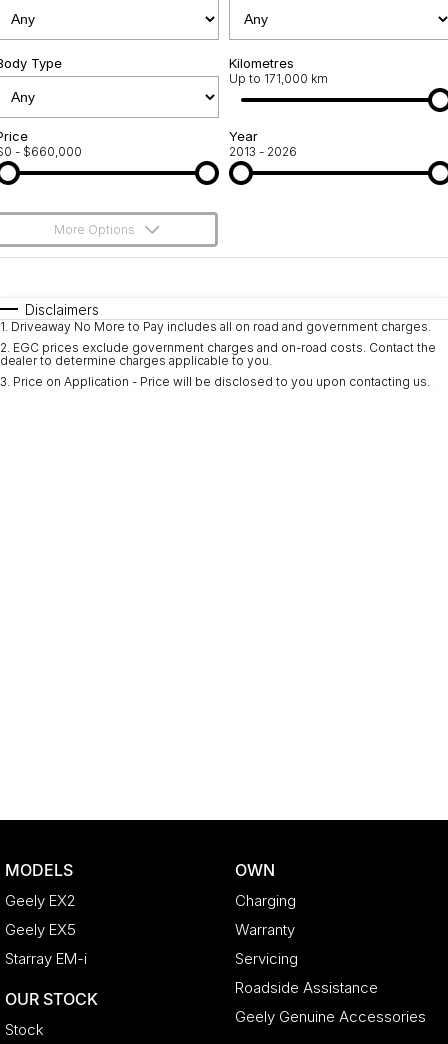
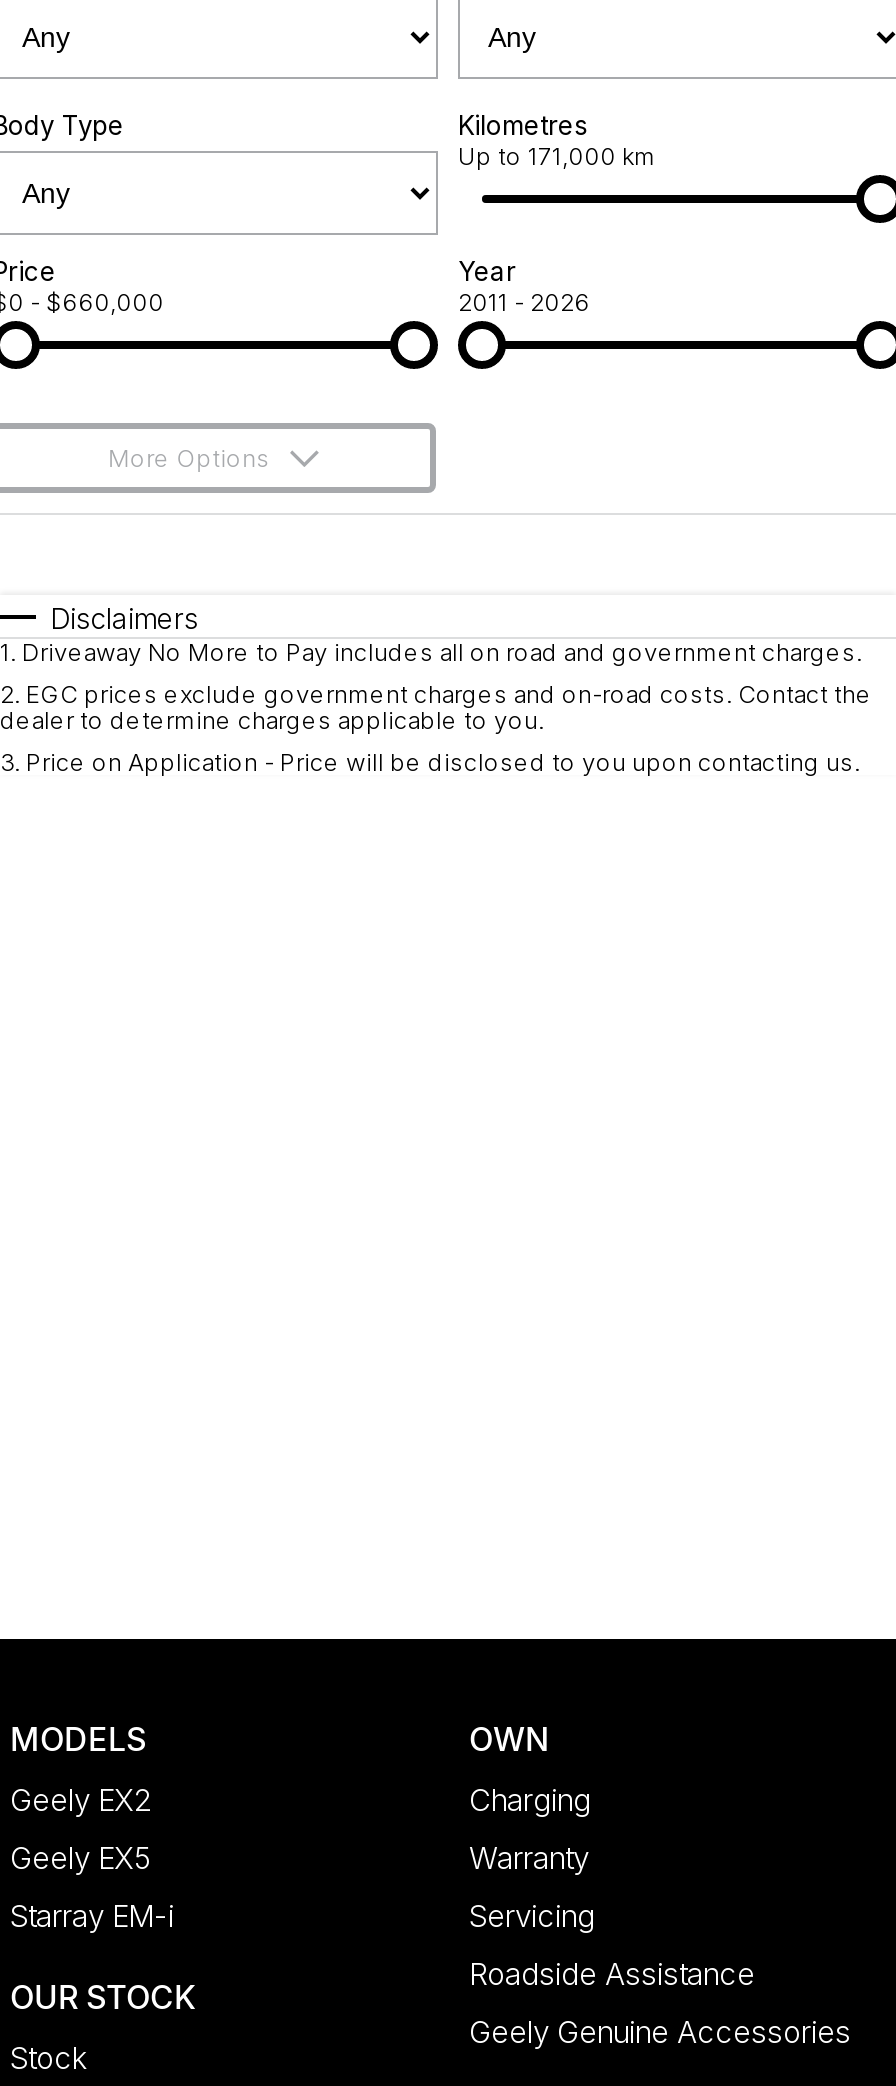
[229,144,297,159] 2013 - 2026 -> [458,287,590,317] 2011 - 2026

